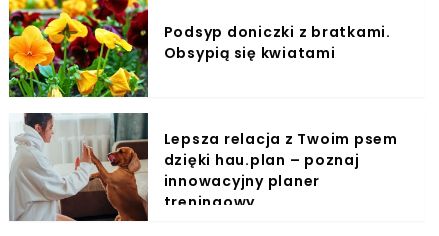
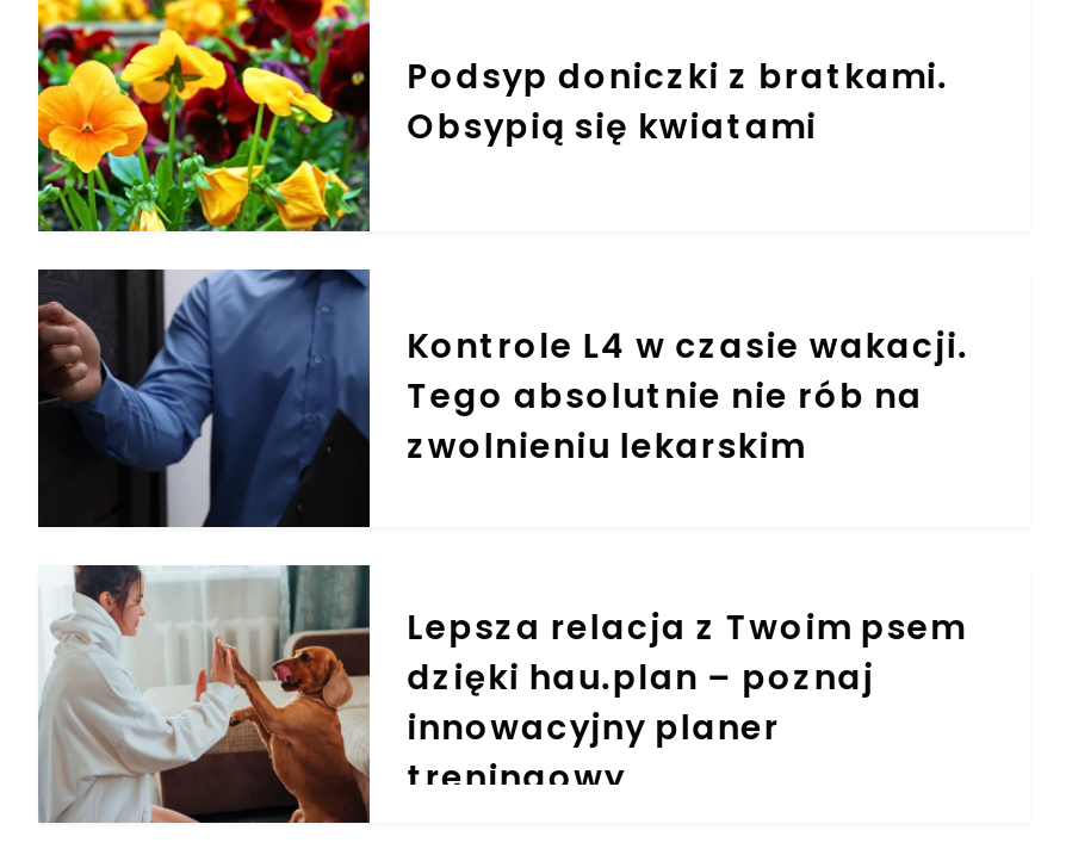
none -> [36,267,969,529] [image] | Kontrole L4 w czasie wakacji. | Tego absolutnie nie rób na | zwolnieniu lekarskim

